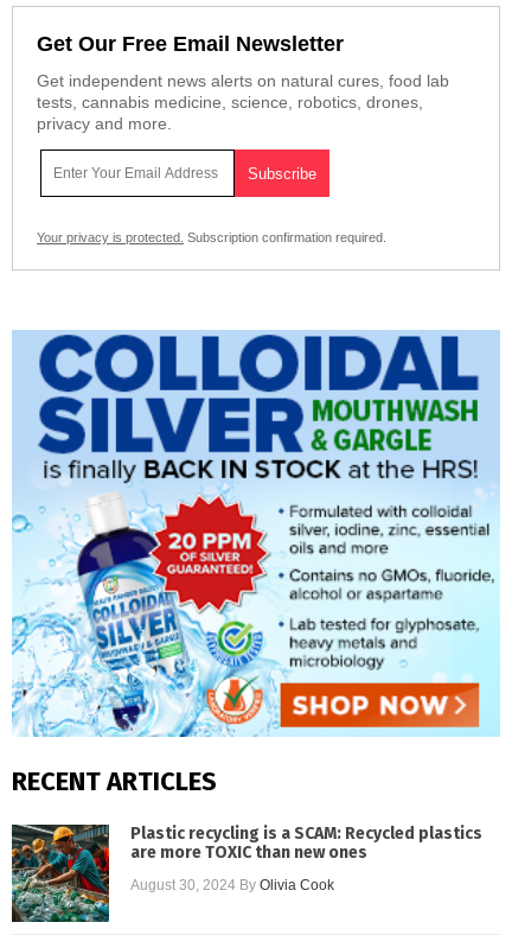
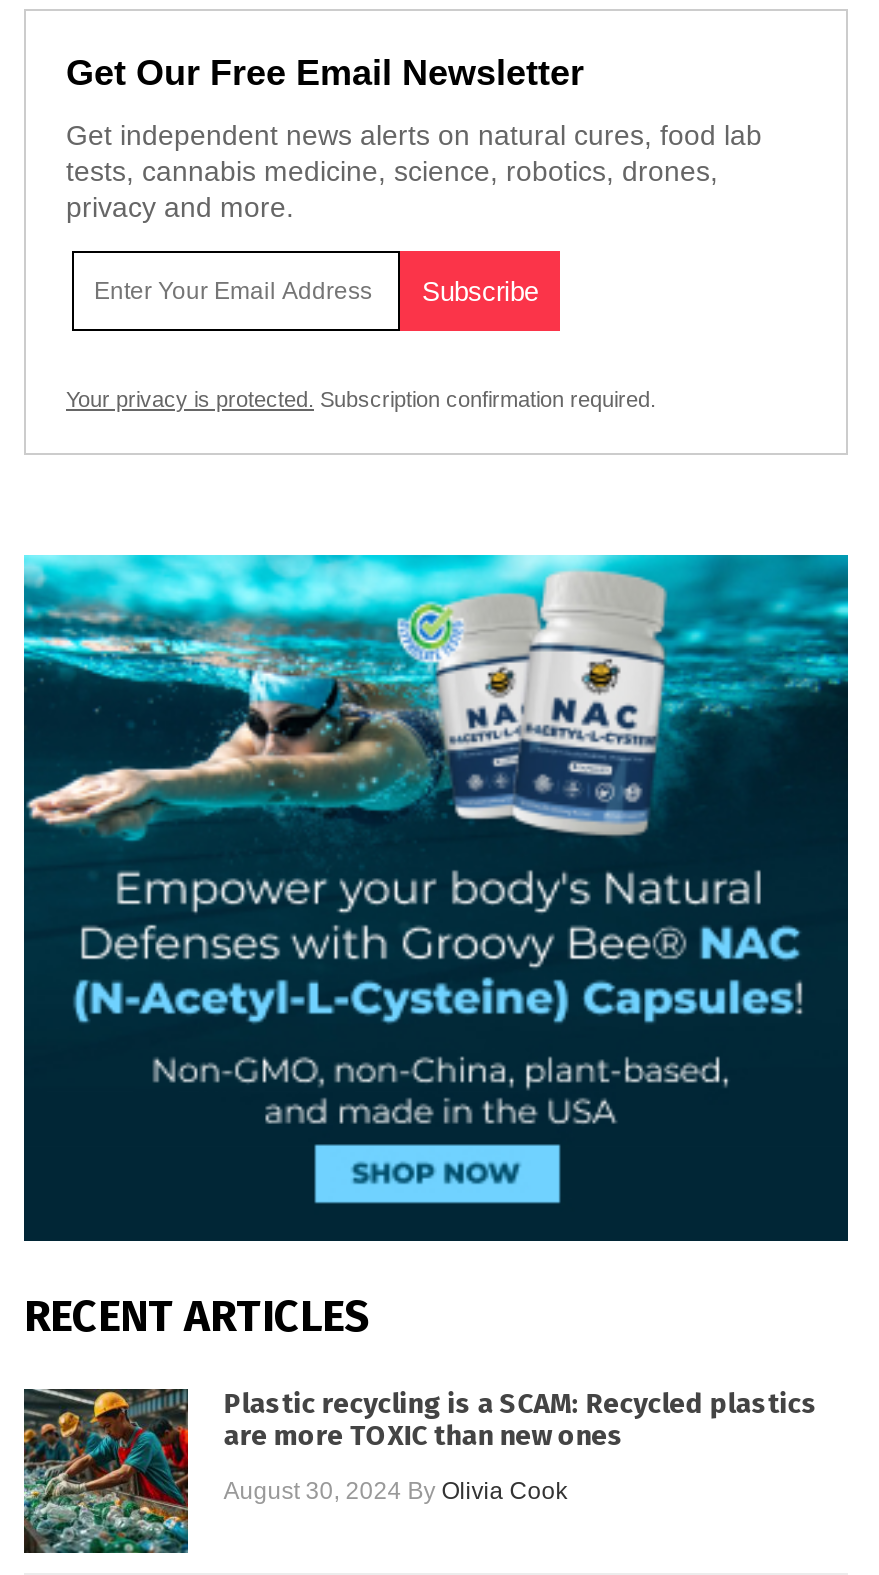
[11,331,500,738] [image] -> [22,555,850,1243] [image]

